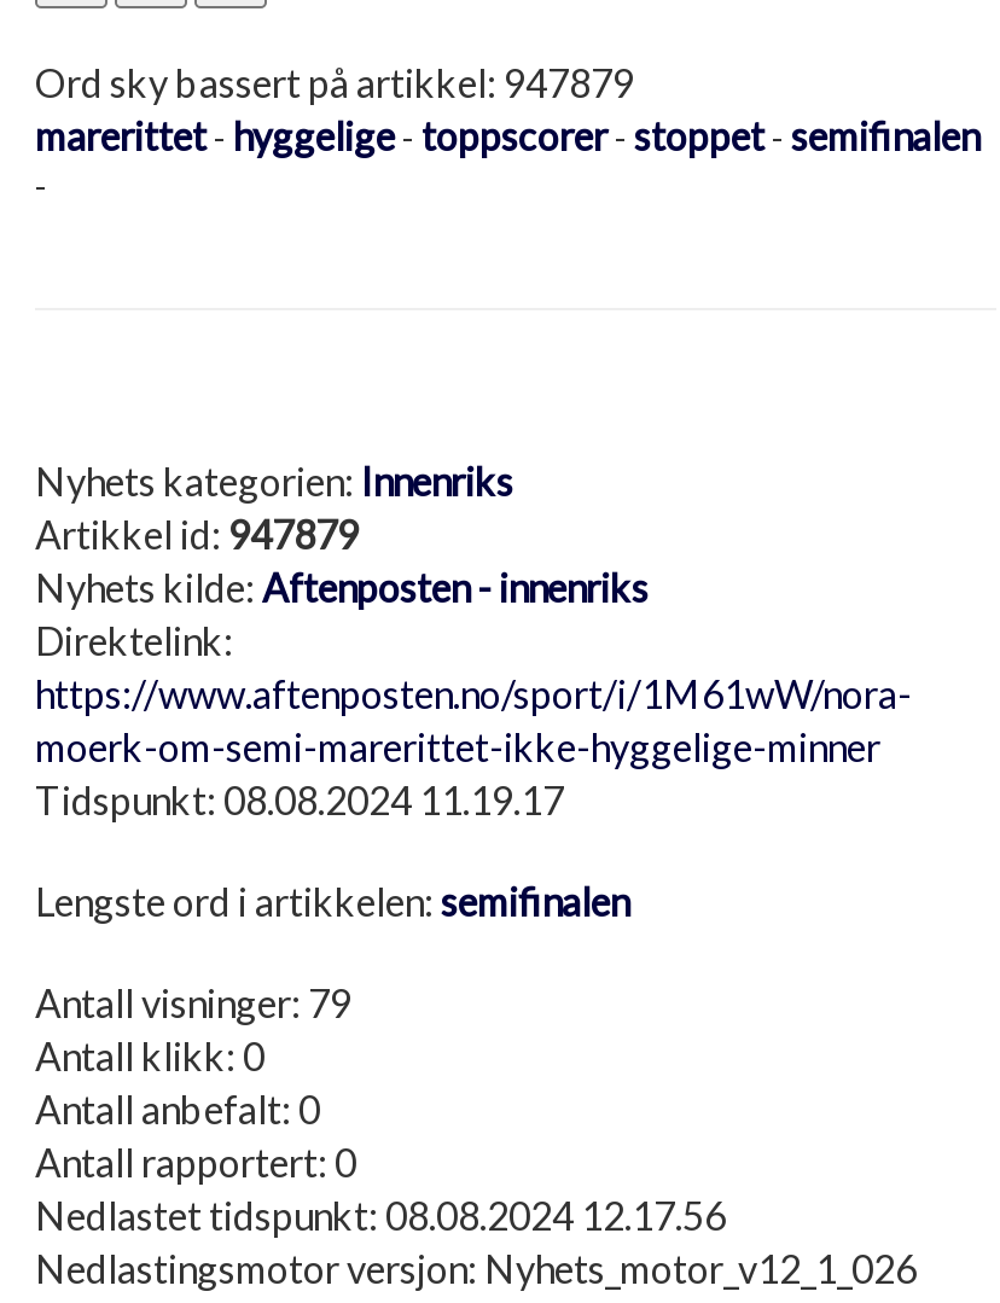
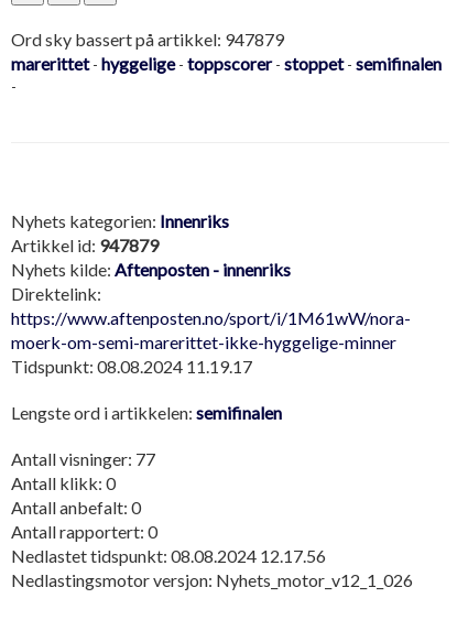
[35,979,351,1025] Antall visninger: 79 -> [11,448,155,469] Antall visninger: 77

